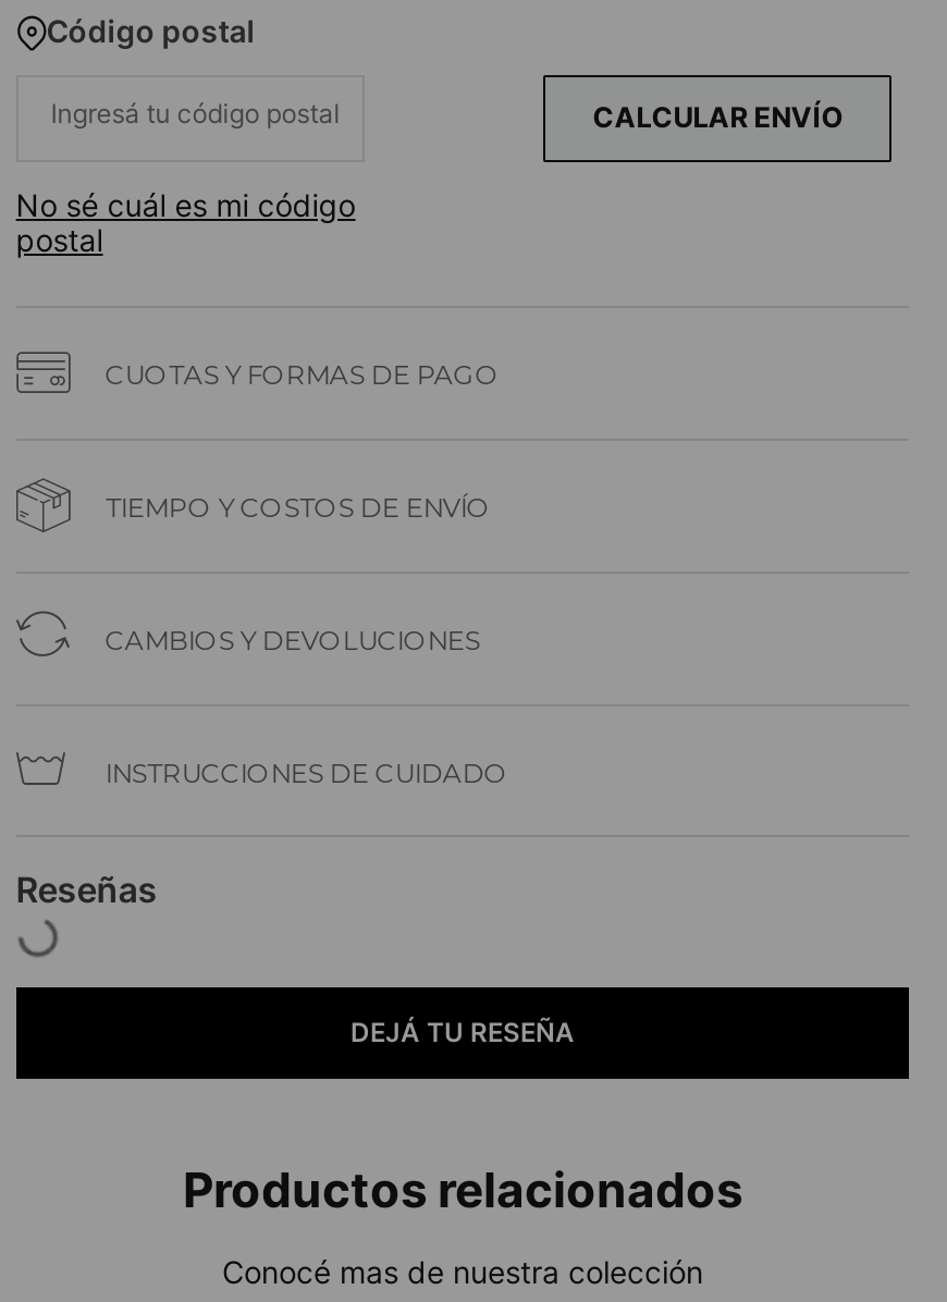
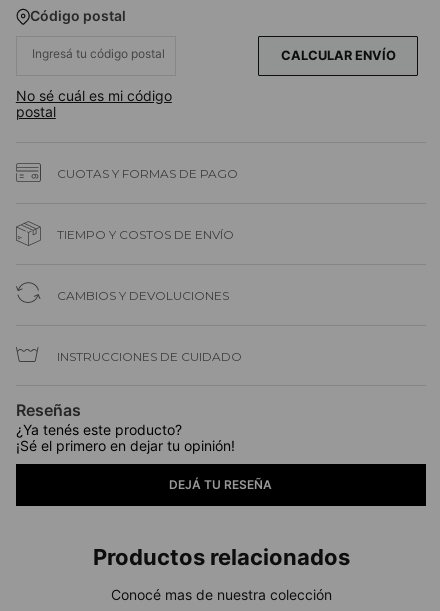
none -> [16,421,235,454] ¿Ya tenés este producto? | ¡Sé el primero en dejar tu opinión!

